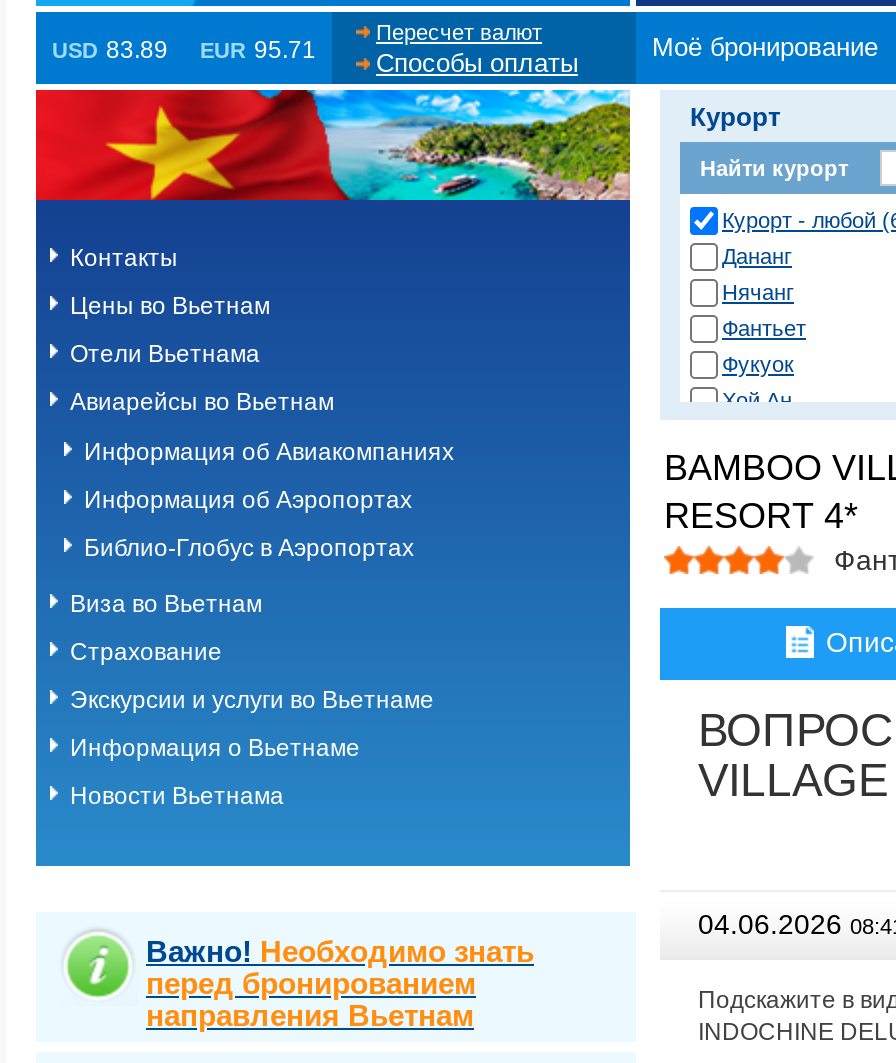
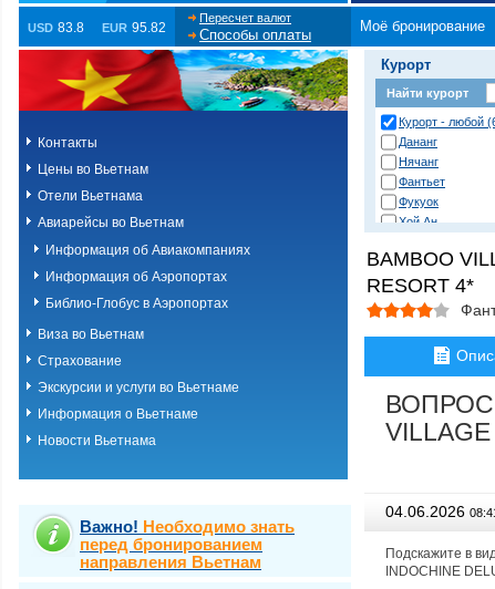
[52,36,168,64] USD 83.89 -> [28,20,84,35] USD 83.8
[200,36,316,64] EUR 95.71 -> [102,20,166,35] EUR 95.82

